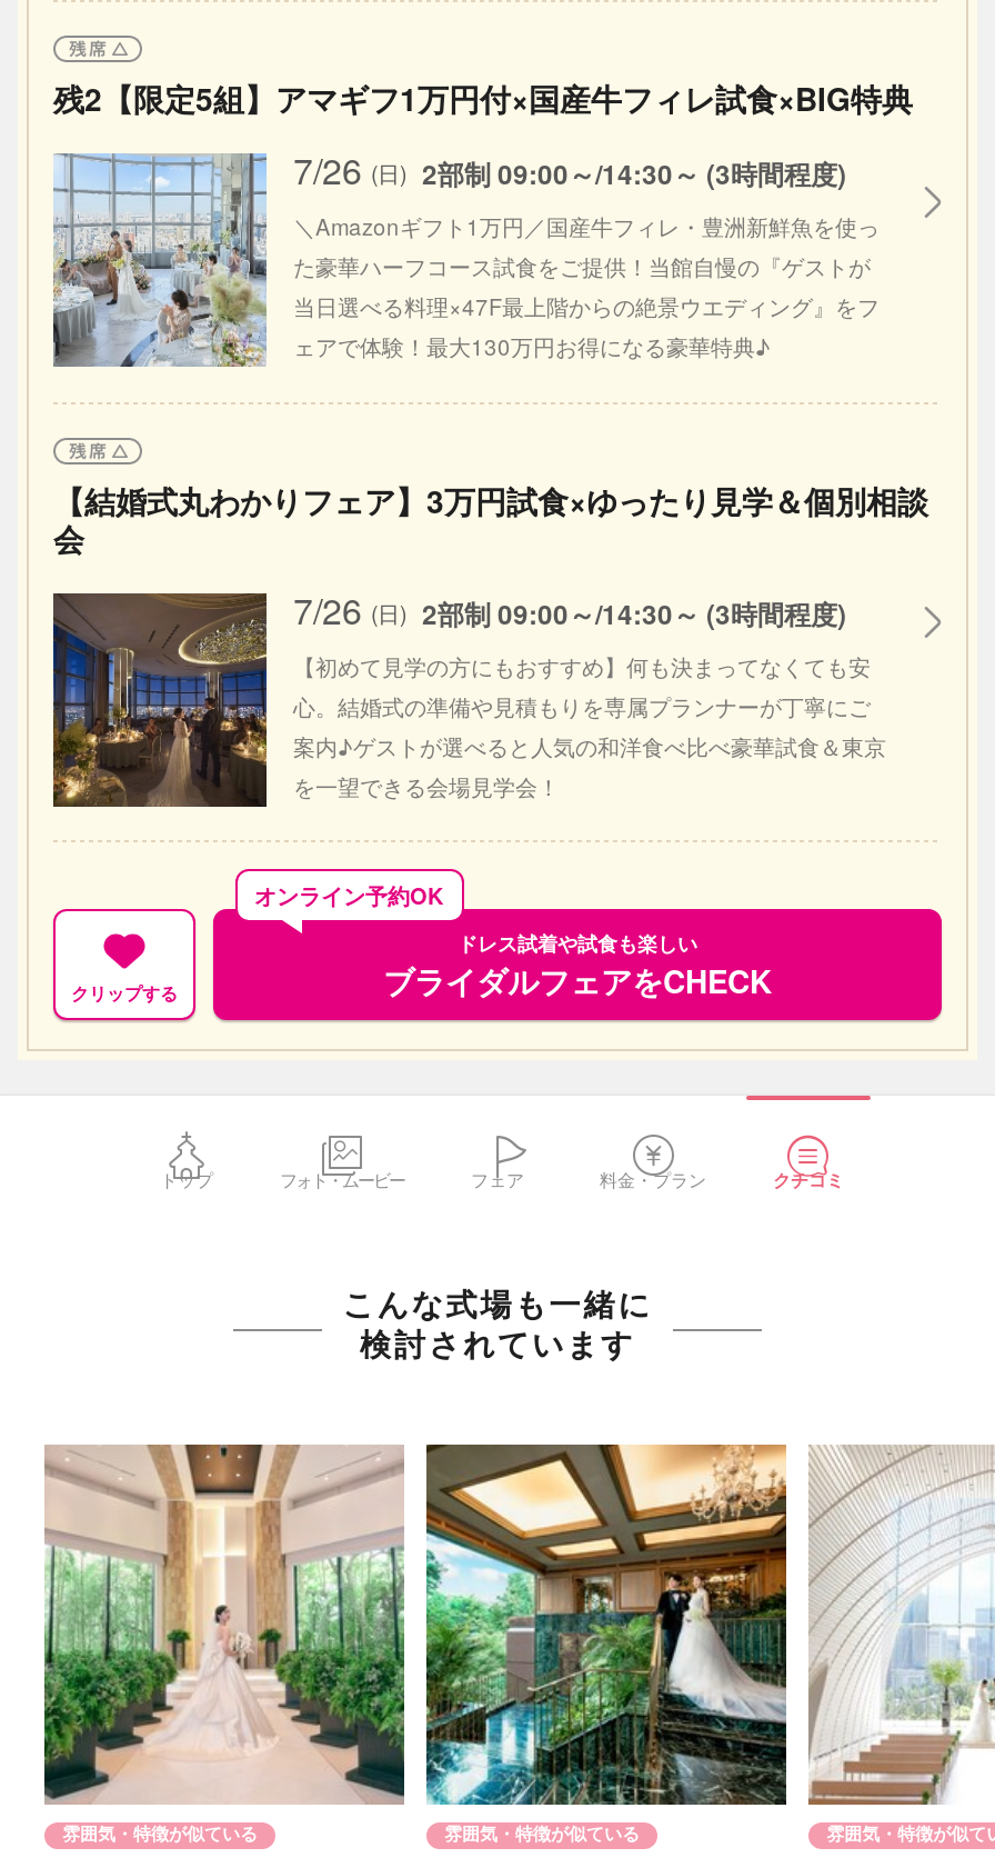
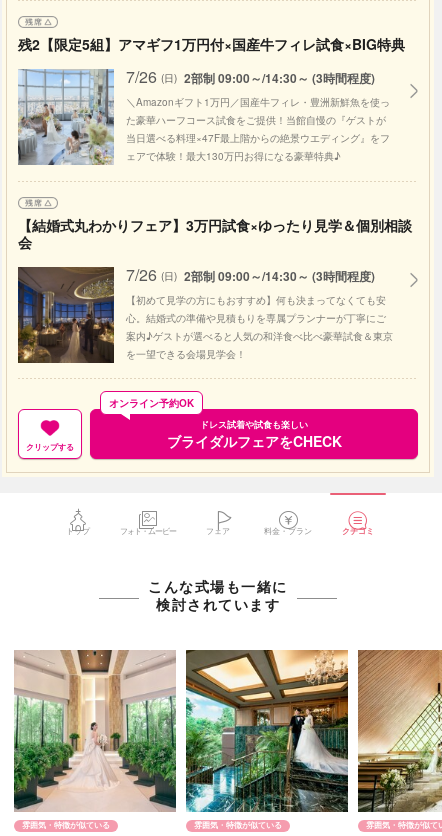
[808,1447,988,1807] [image] -> [357,650,439,813] [image]

